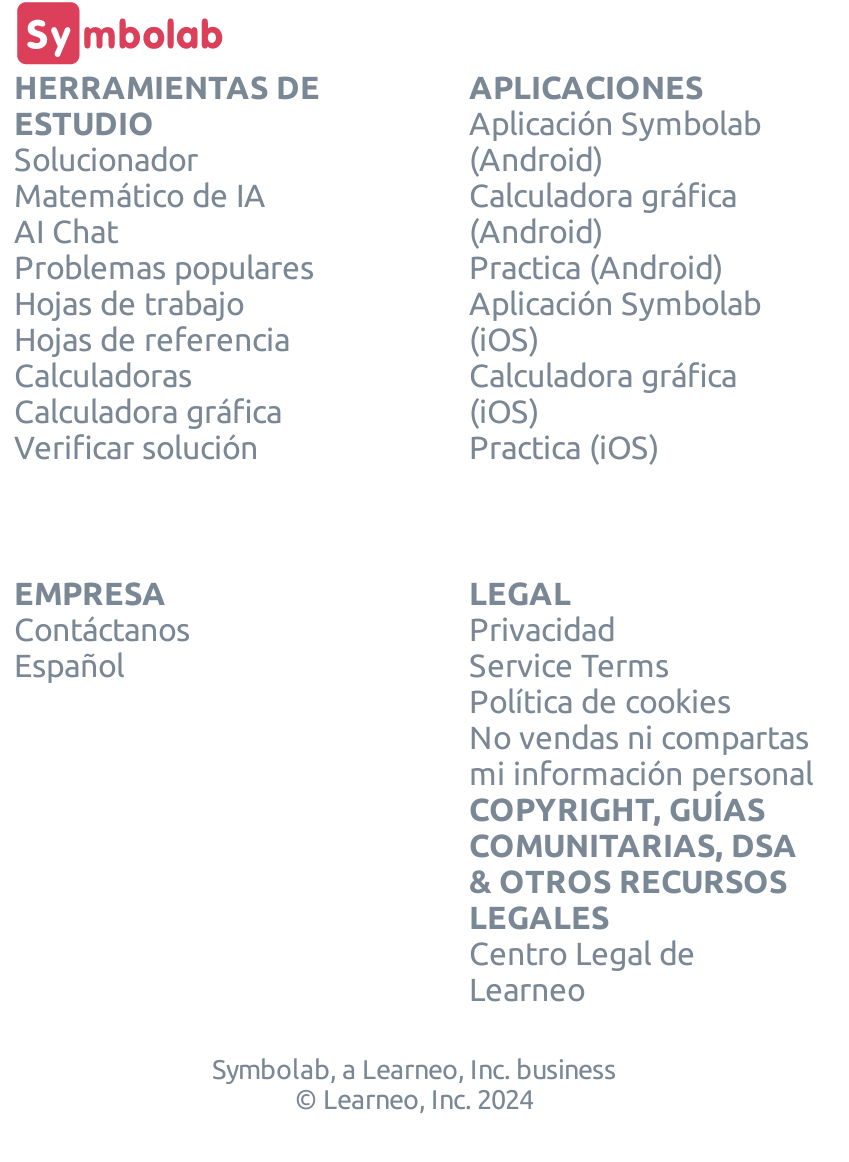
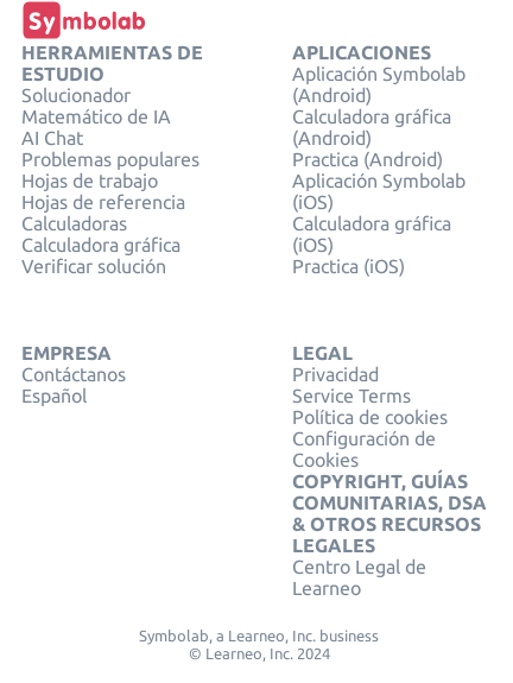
[469,720,813,792] No vendas ni compartas | mi información personal -> [292,428,435,471] Configuración de | Cookies

